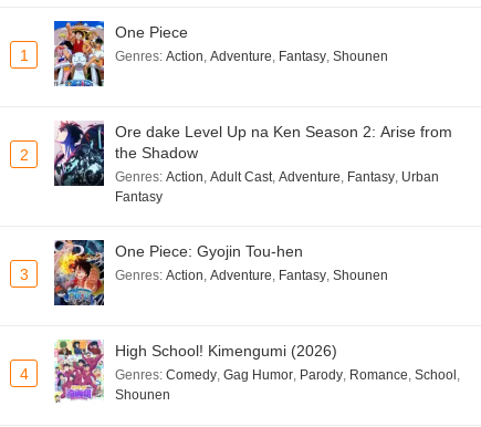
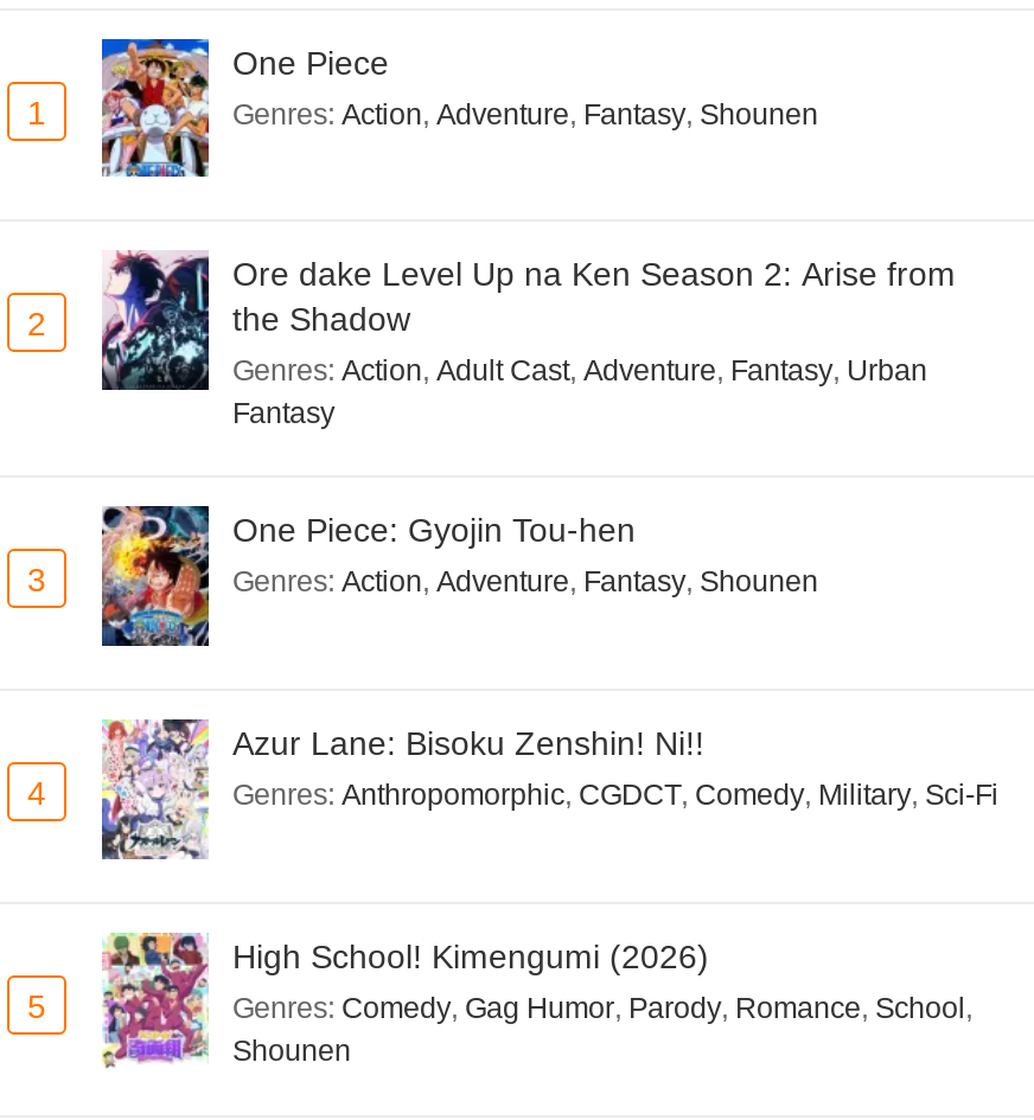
none -> [102,717,998,862] [image] | Azur Lane: Bisoku Zenshin! Ni!! | Genres: Anthropomorphic, CGDCT, Comedy, Military, Sci-Fi
none -> [27,987,46,1025] 5

